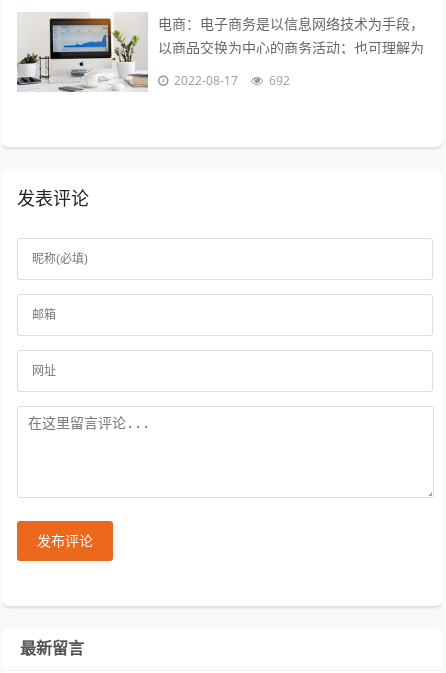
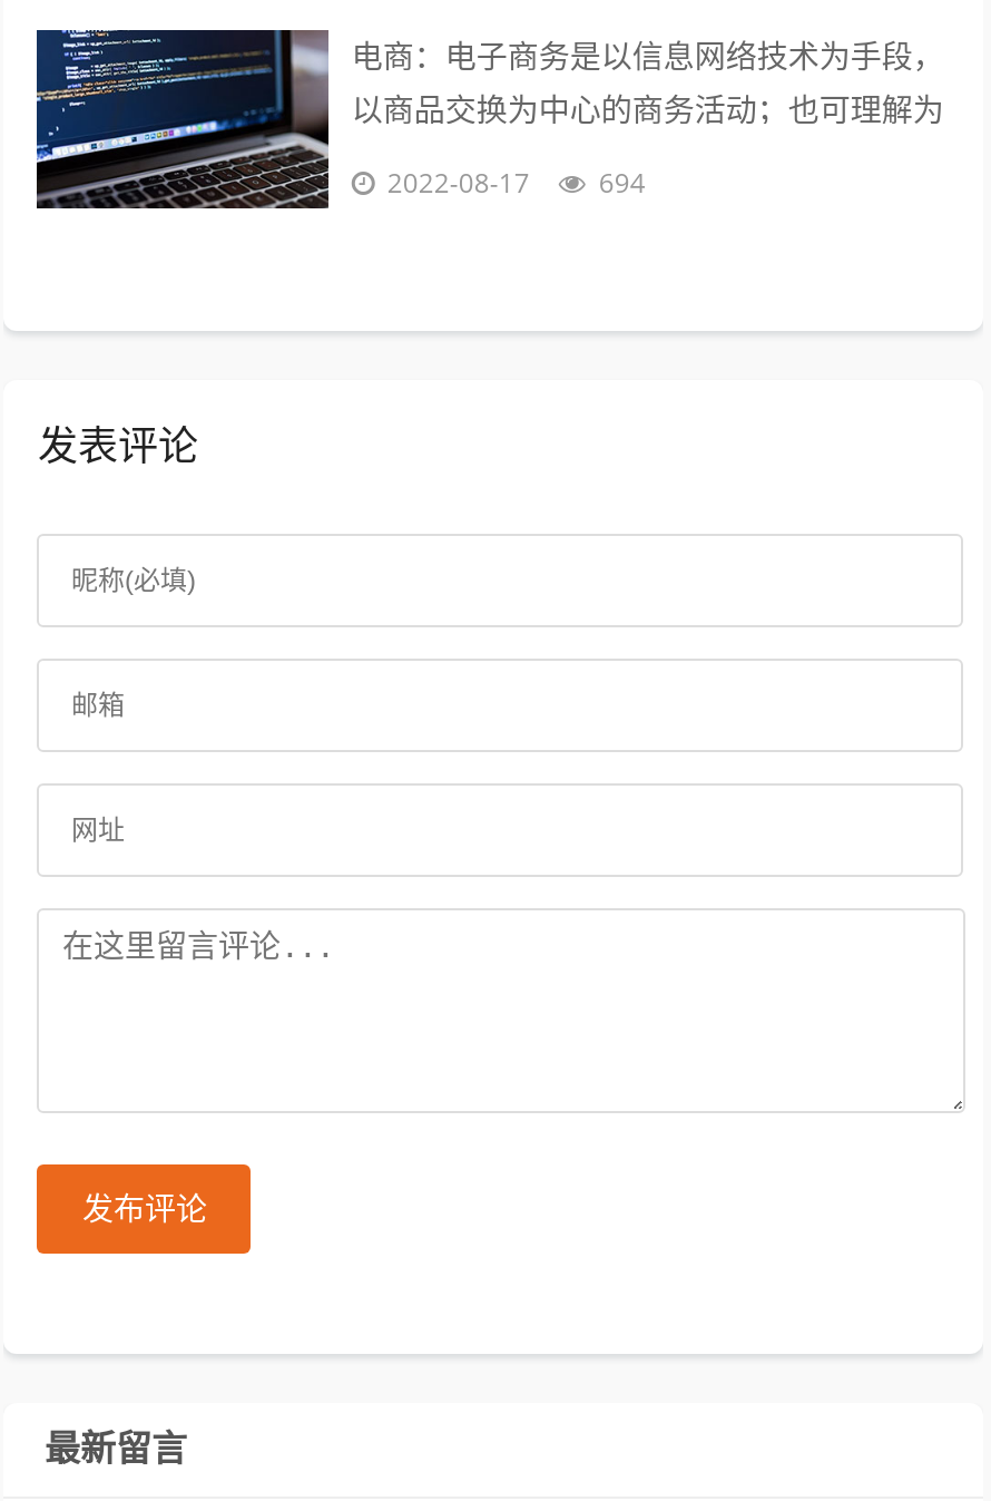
[16,12,149,93] [image] -> [35,28,331,211] [image]
[269,72,290,89] 692 -> [599,164,646,202] 694

